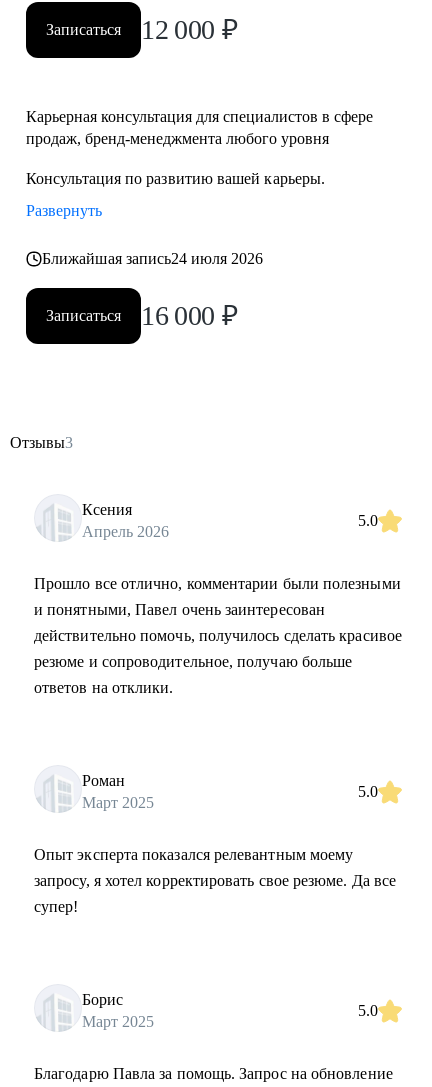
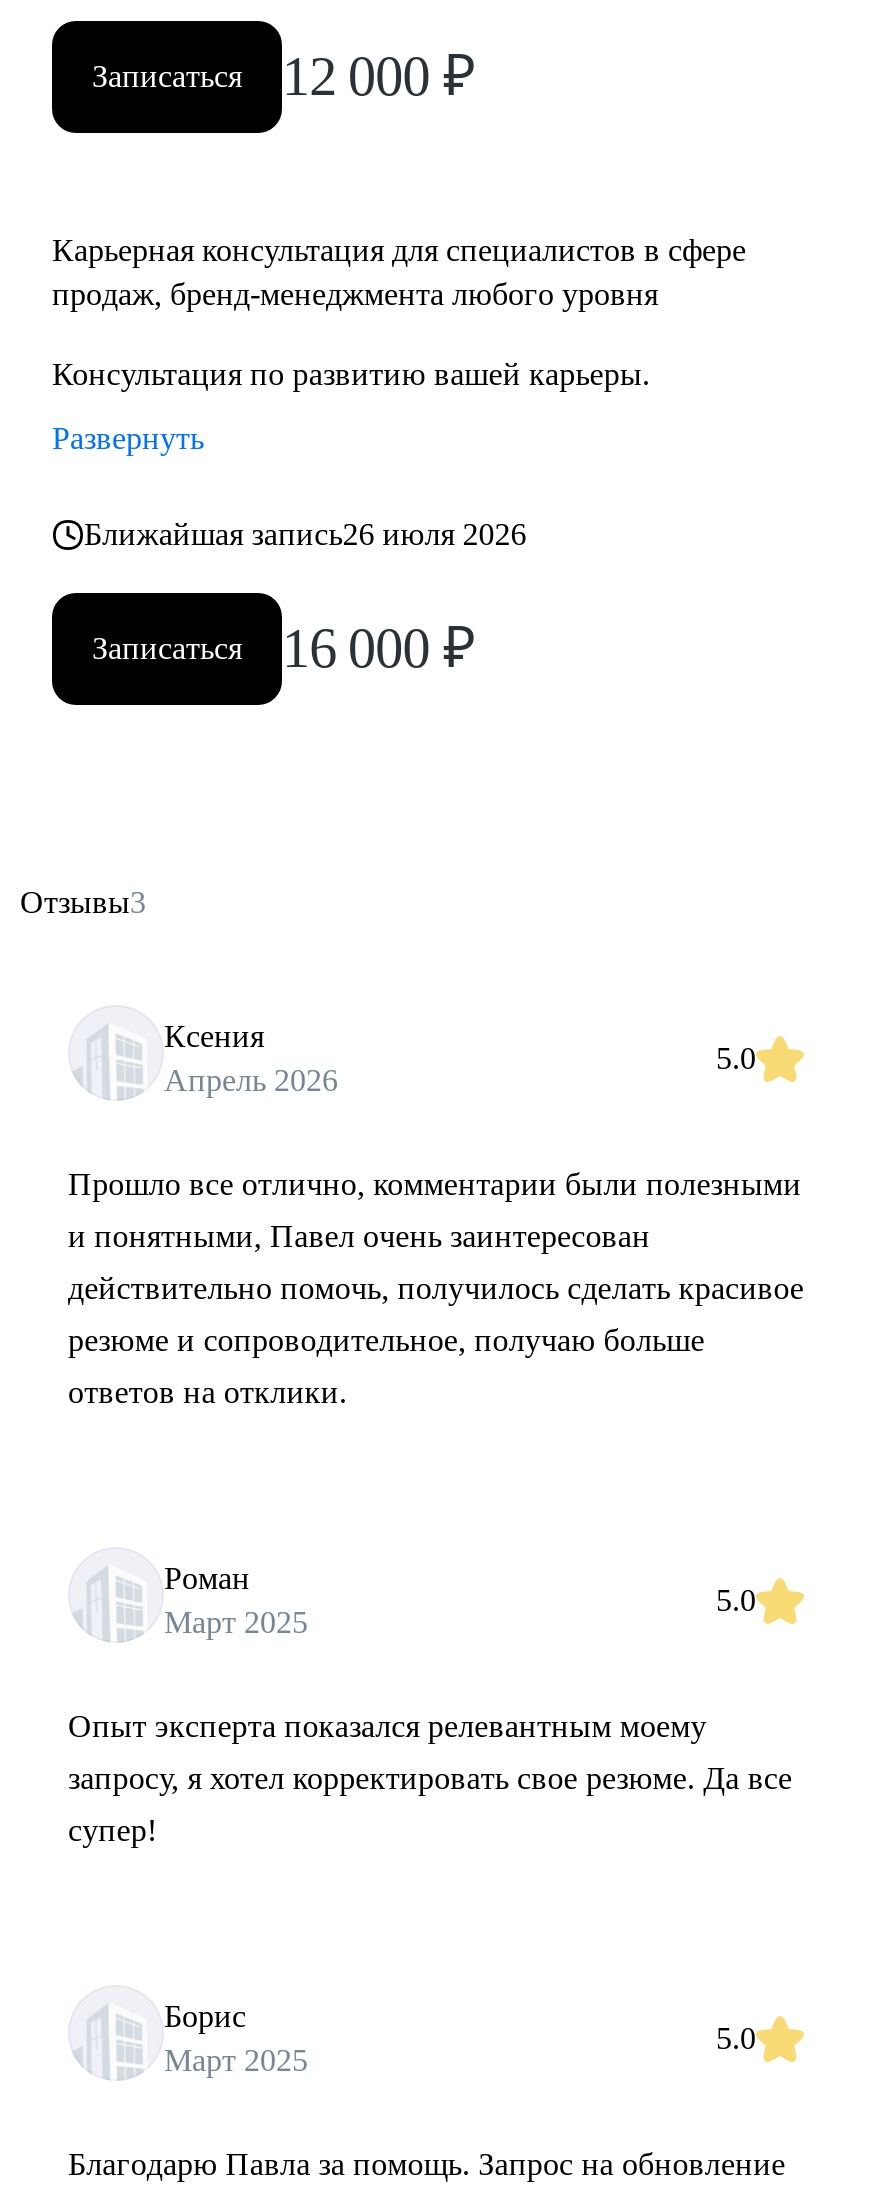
[42,250,263,267] Ближайшая запись24 июля 2026 -> [84,517,527,551] Ближайшая запись26 июля 2026

